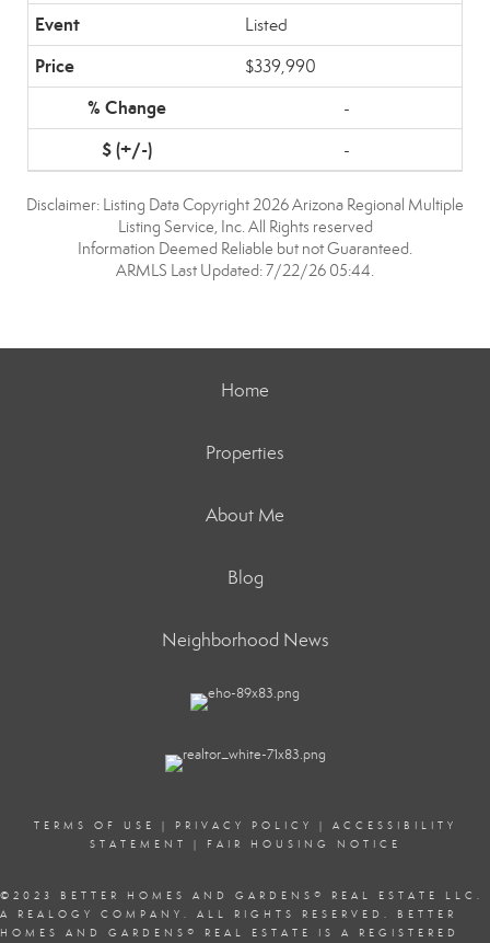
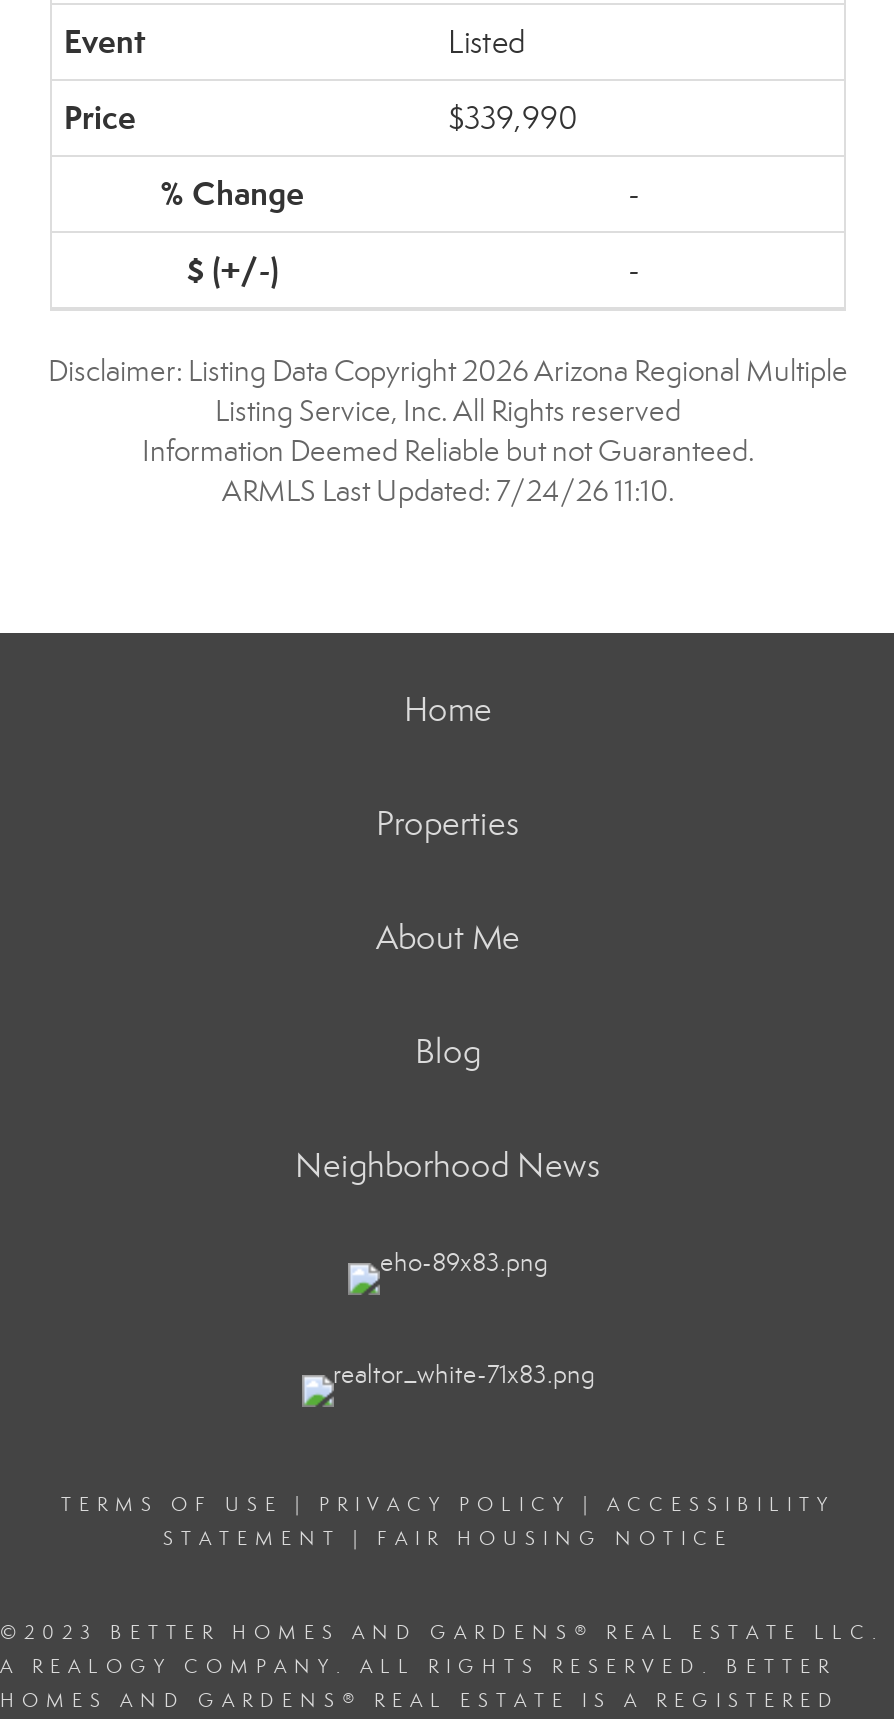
[116,261,374,280] ARMLS Last Updated: 7/22/26 05:44. -> [222,473,674,509] ARMLS Last Updated: 7/24/26 11:10.

